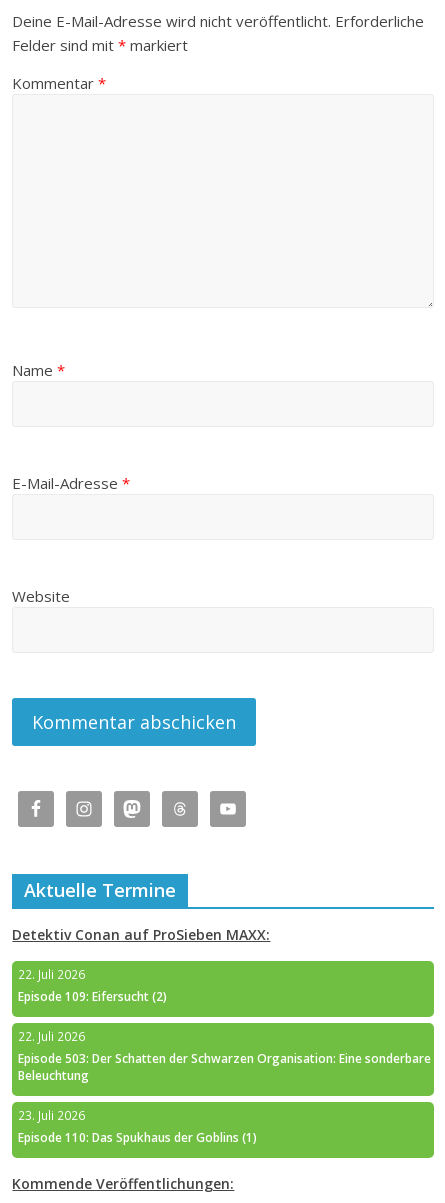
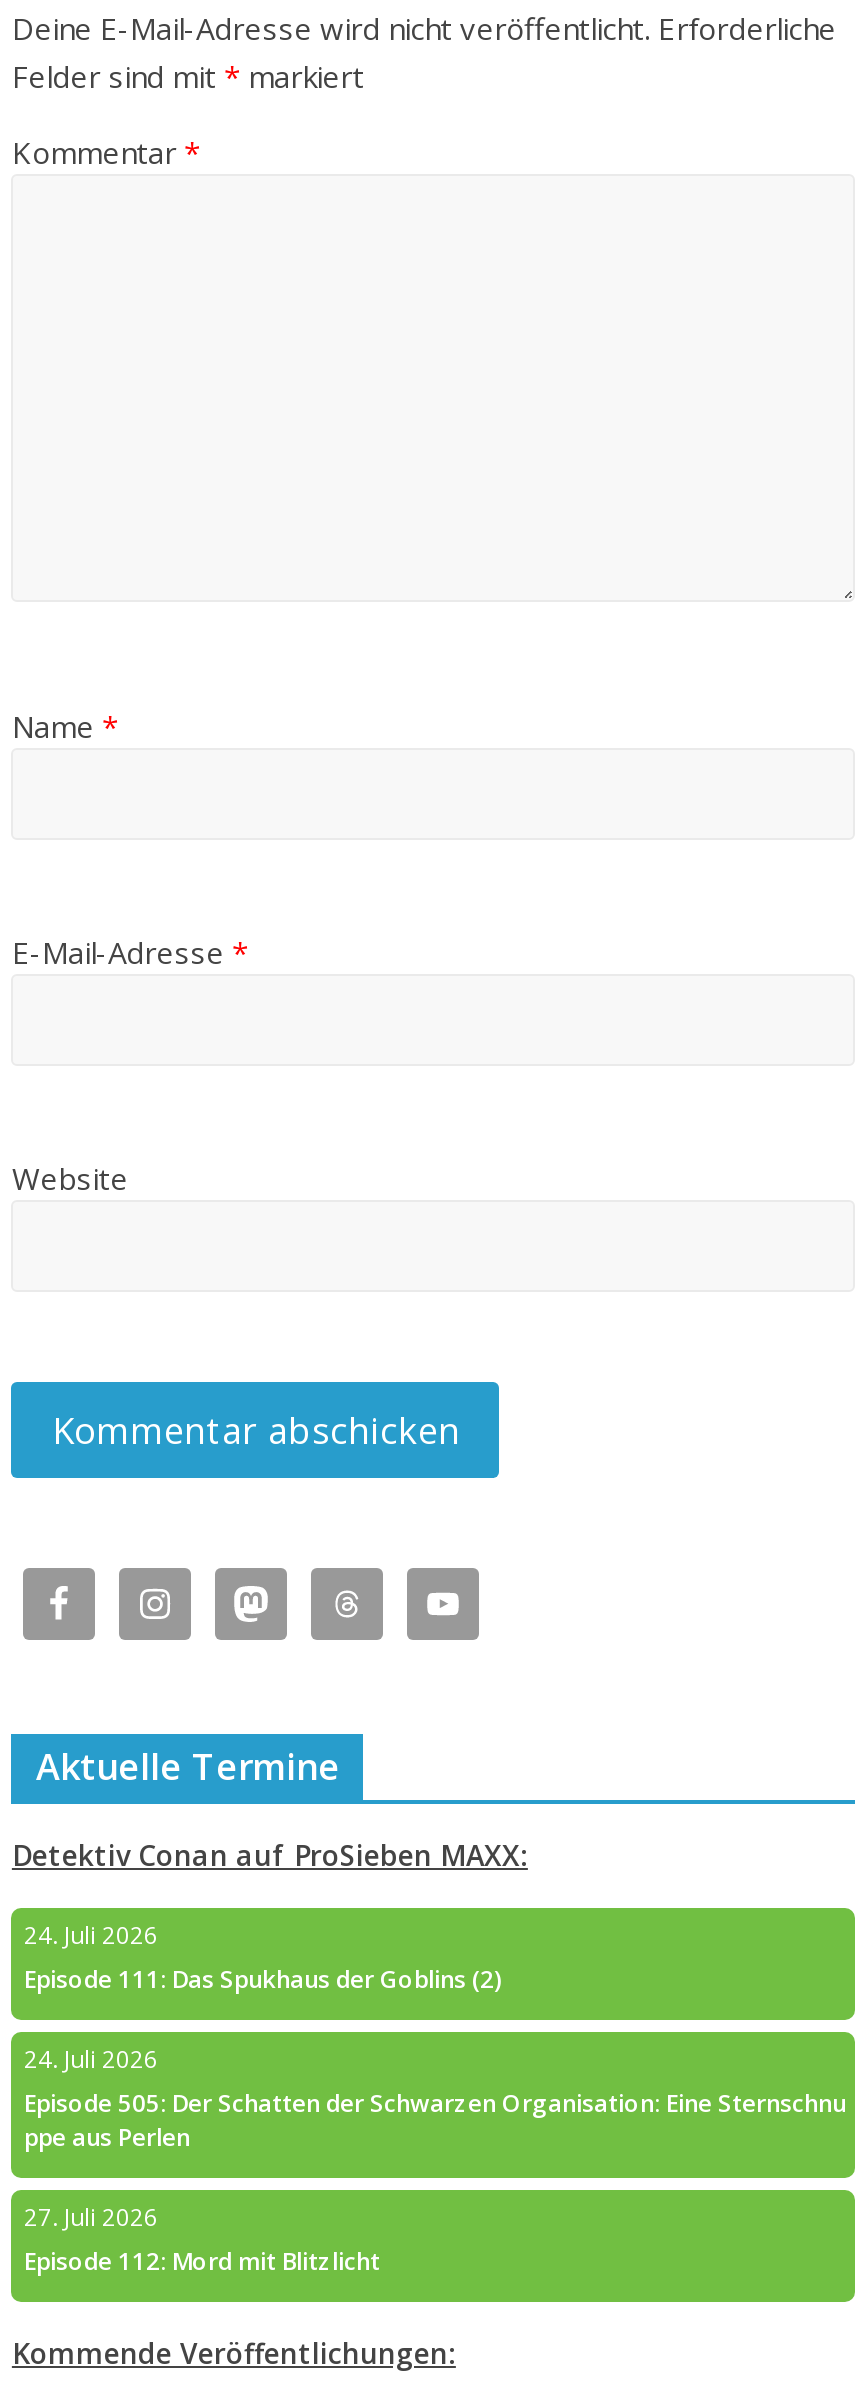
[18,966,167,1004] 22. Juli 2026 | Episode 109: Eifersucht (2) -> [24,1918,502,1994] 24. Juli 2026 | Episode 111: Das Spukhaus der Goblins (2)
[18,1028,431,1083] 22. Juli 2026 | Episode 503: Der Schatten der Schwarzen Organisation: Eine sonderbare | Beleuchtung -> [24,2042,846,2152] 24. Juli 2026 | Episode 505: Der Schatten der Schwarzen Organisation: Eine Sternschnu | ppe aus Perlen
[18,1107,257,1145] 23. Juli 2026 | Episode 110: Das Spukhaus der Goblins (1) -> [24,2200,380,2276] 27. Juli 2026 | Episode 112: Mord mit Blitzlicht

